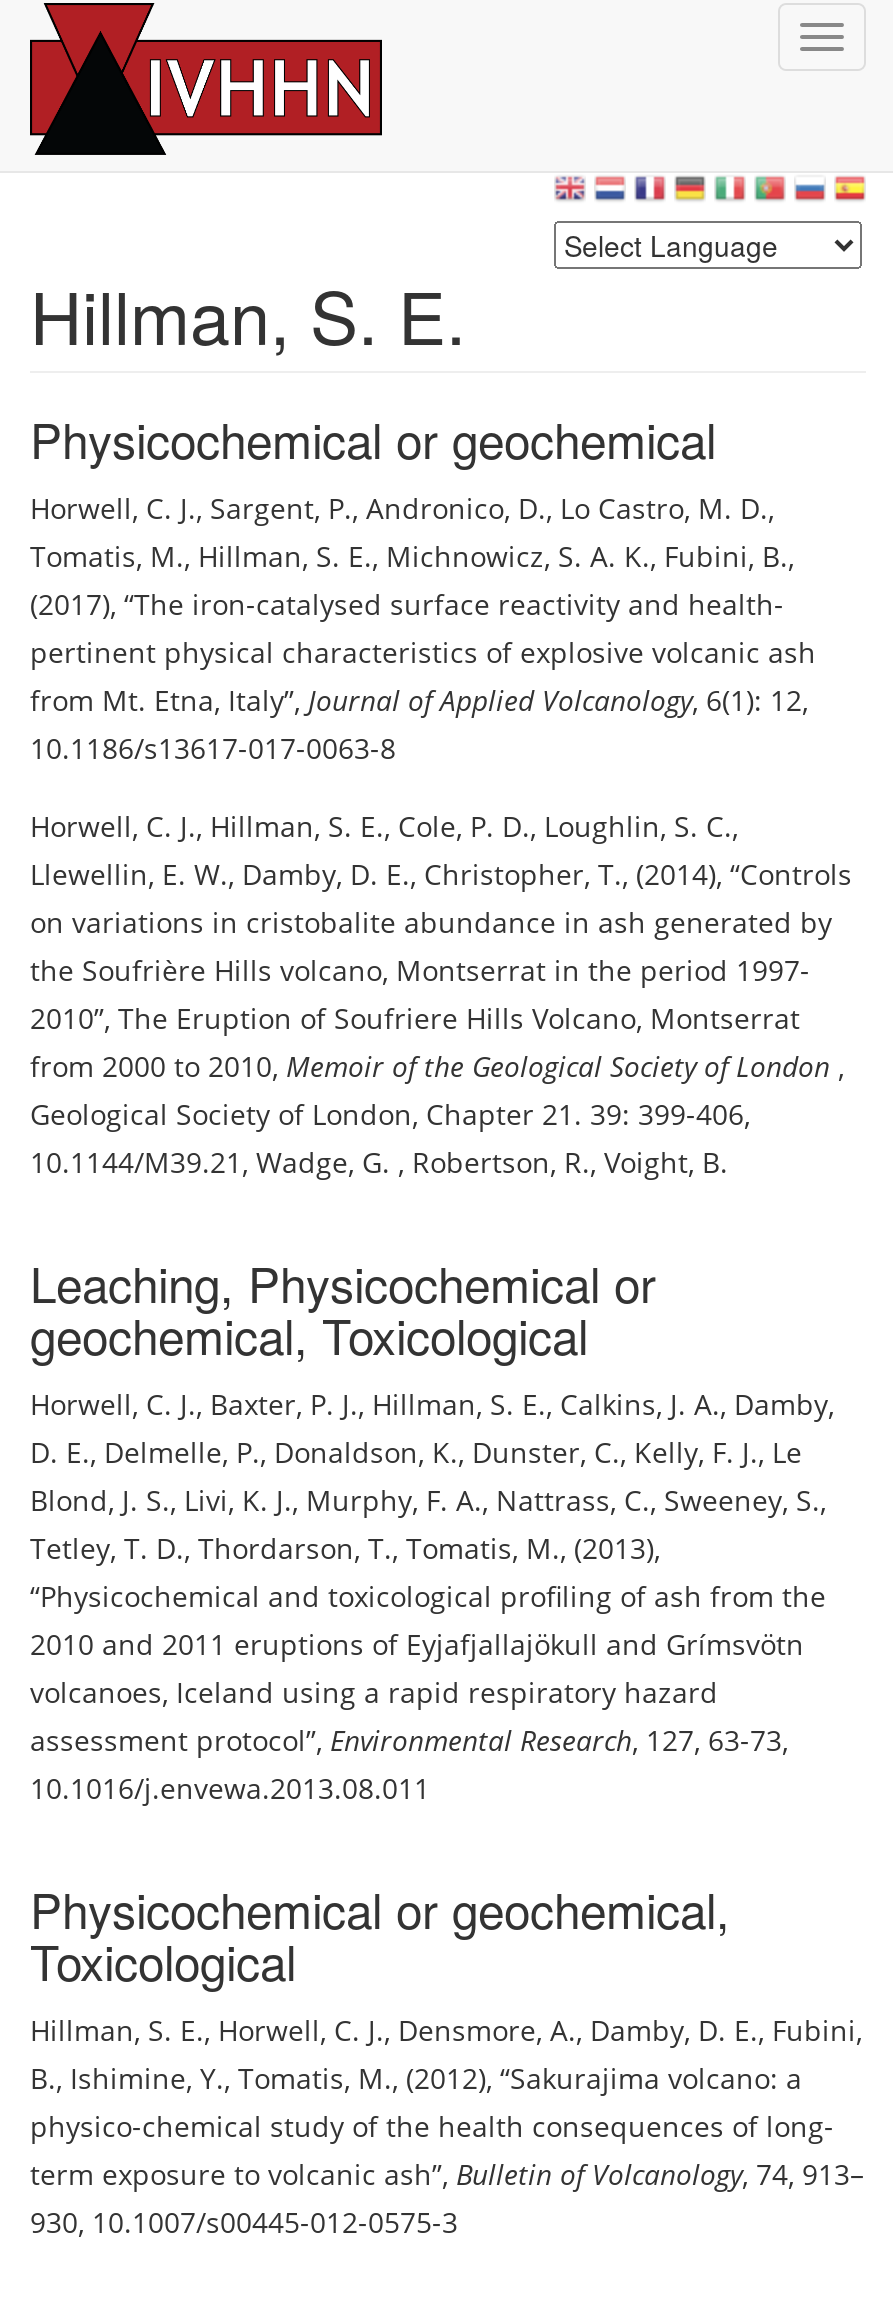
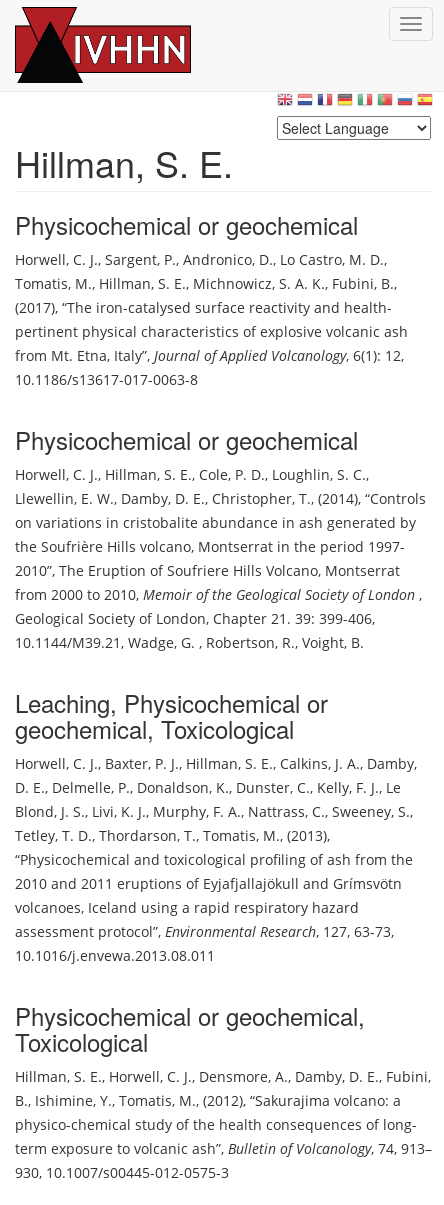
none -> [15,422,358,457] Physicochemical or geochemical

